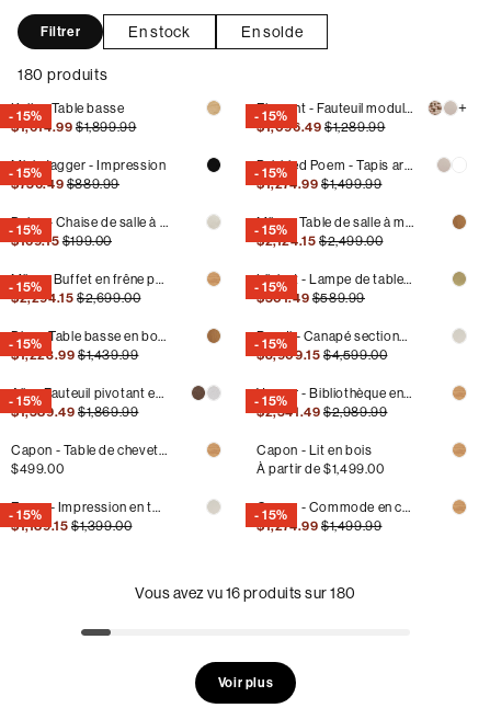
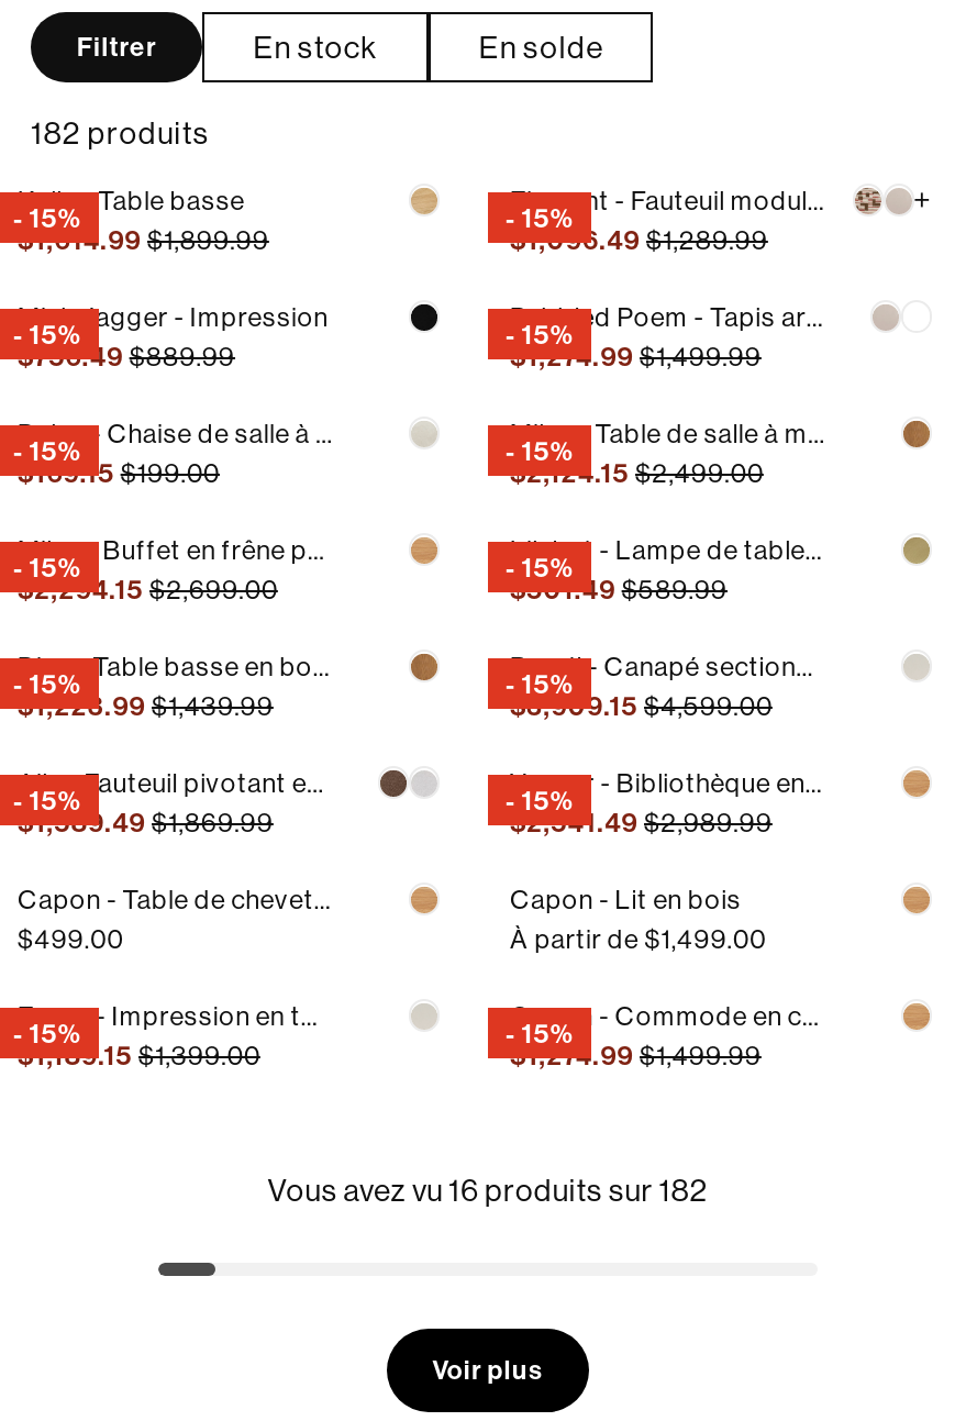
[18,66,108,84] 180 produits -> [31,114,210,153] 182 produits
[135,584,356,602] Vous avez vu 16 produits sur 180 -> [268,1171,708,1210] Vous avez vu 16 produits sur 182

